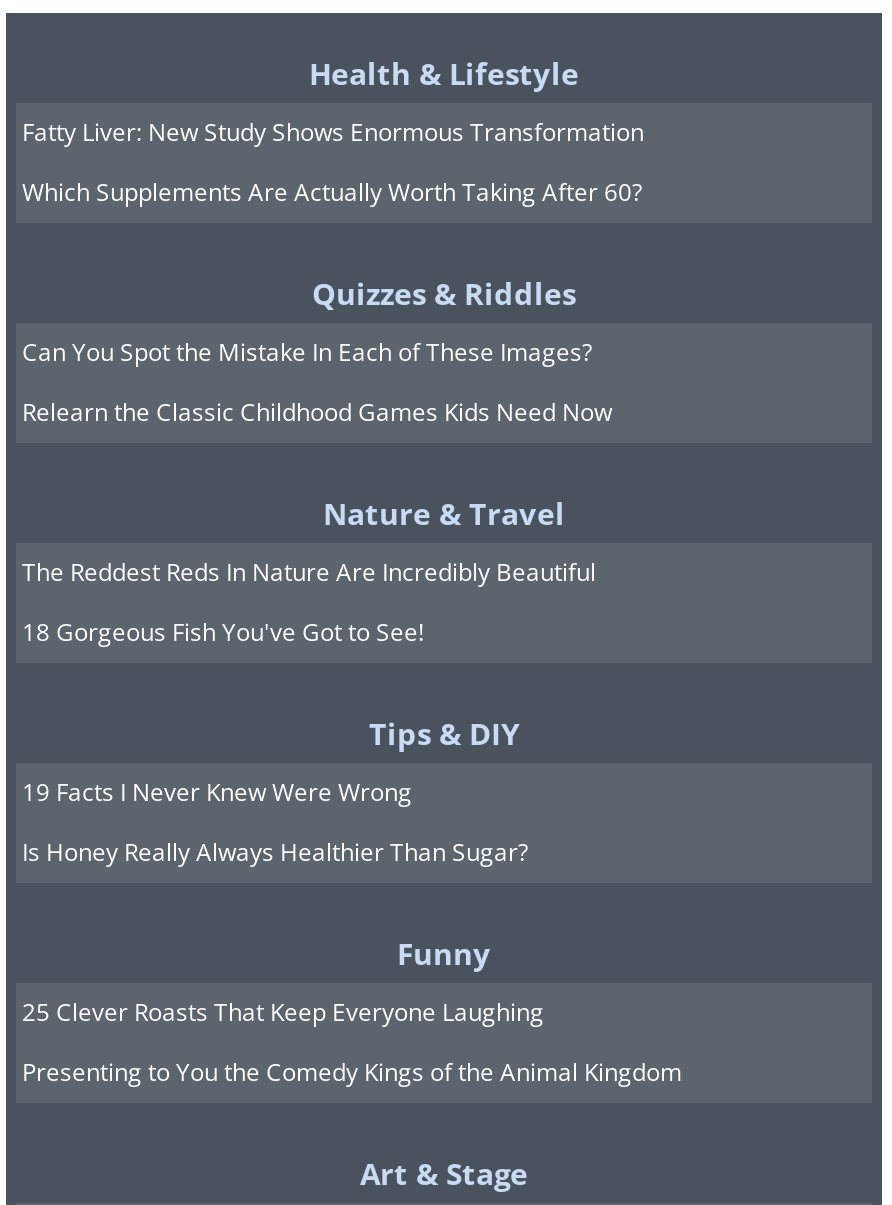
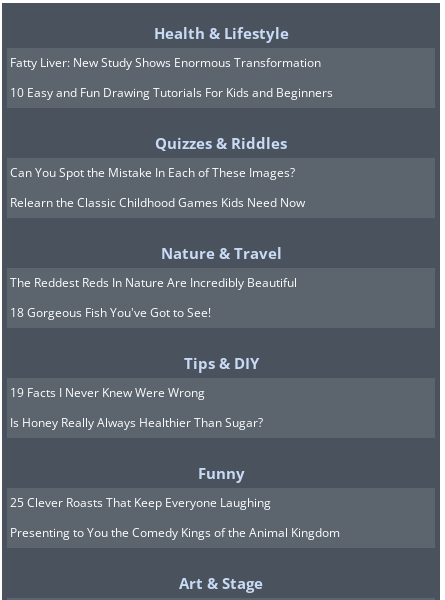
[22,174,642,208] Which Supplements Are Actually Worth Taking After 60? -> [10,84,333,101] 10 Easy and Fun Drawing Tutorials For Kids and Beginners

